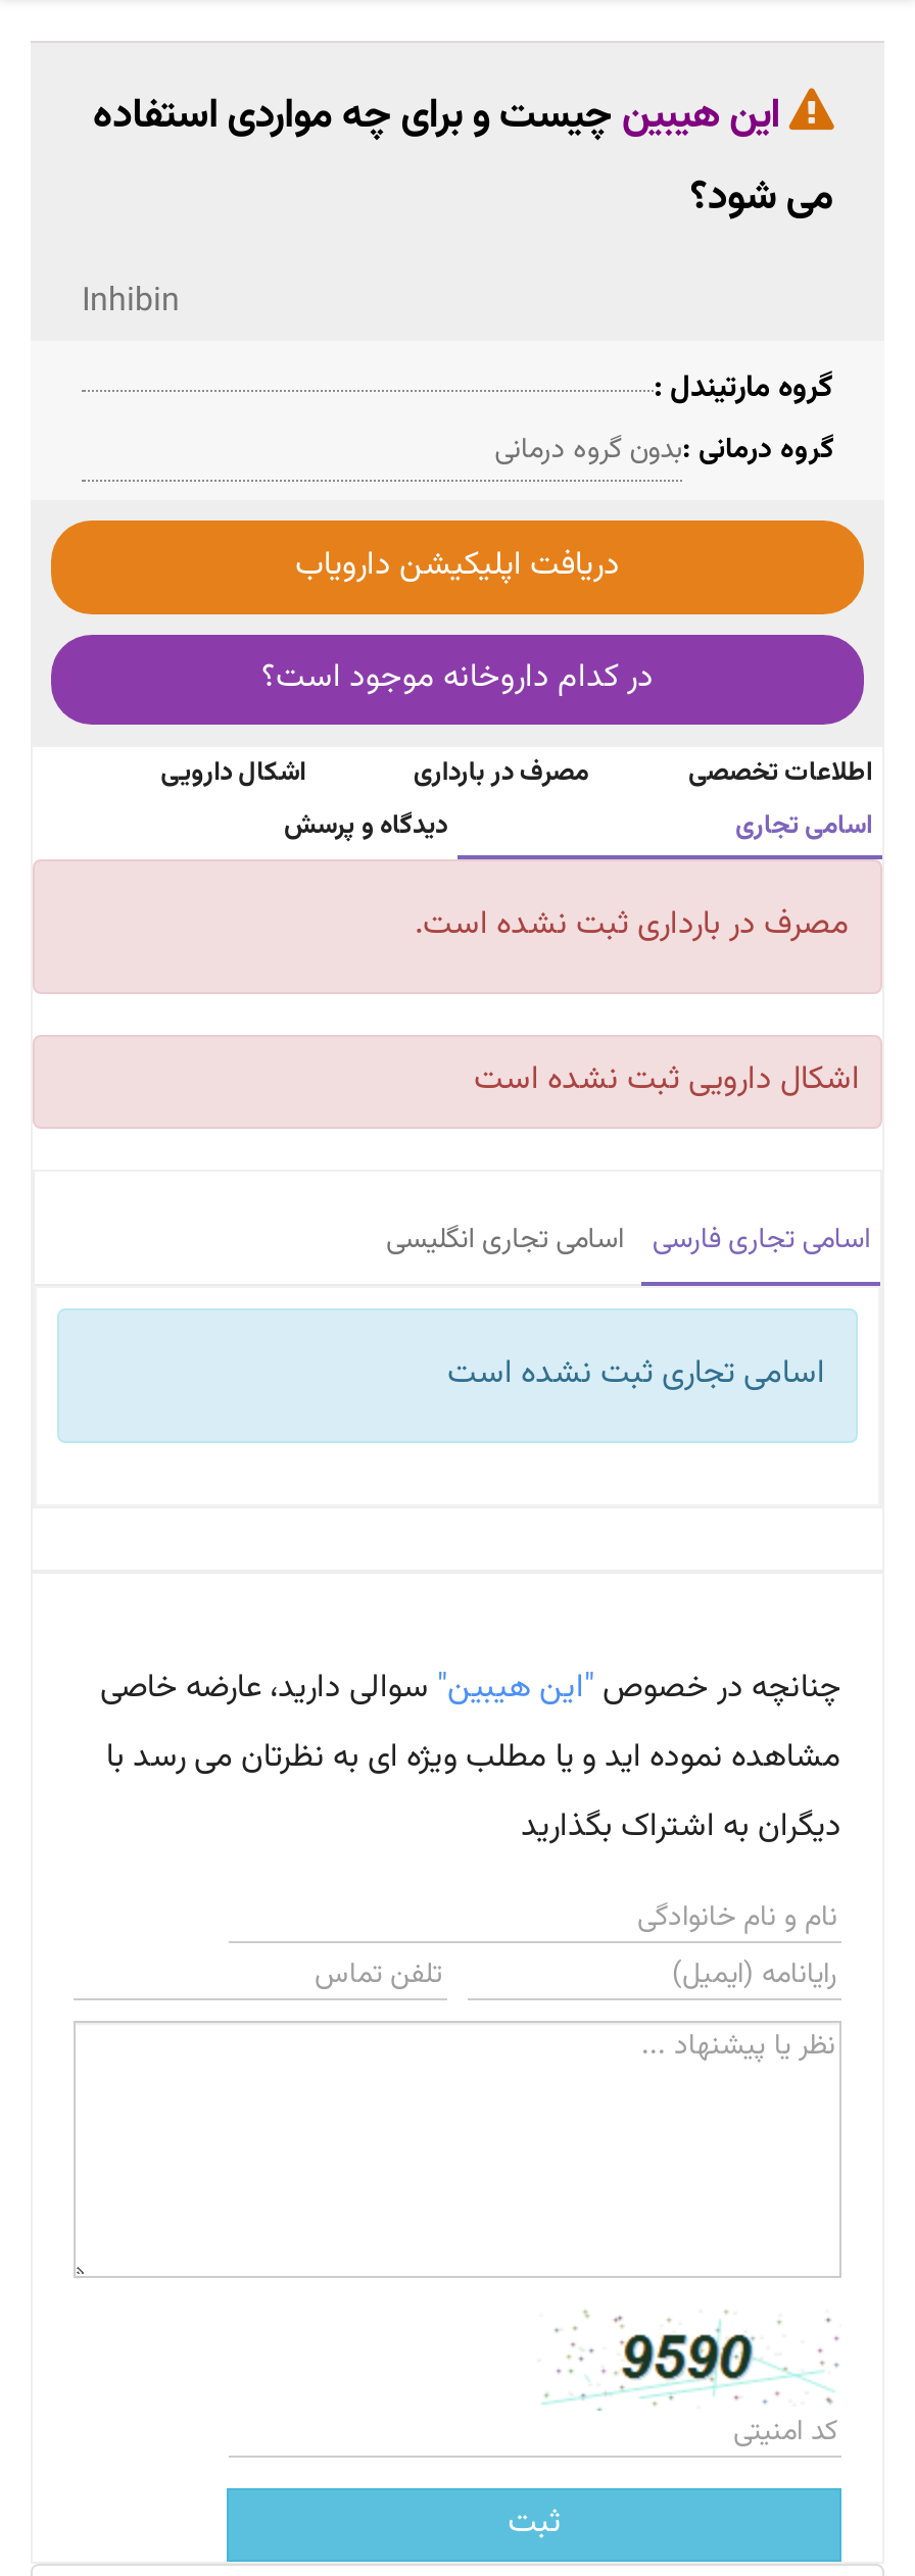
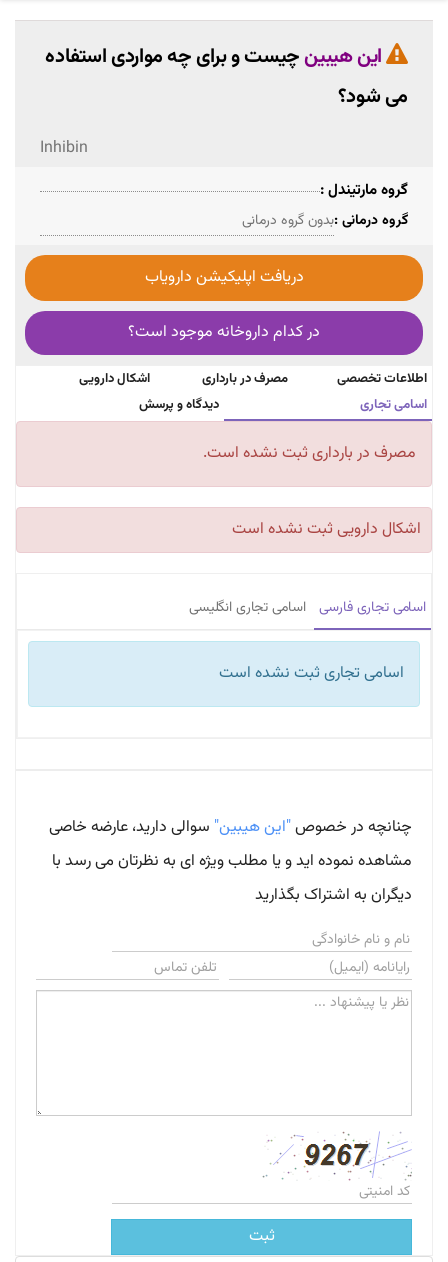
[553,2311,756,2411] [image] -> [282,1132,412,1181] [image]

